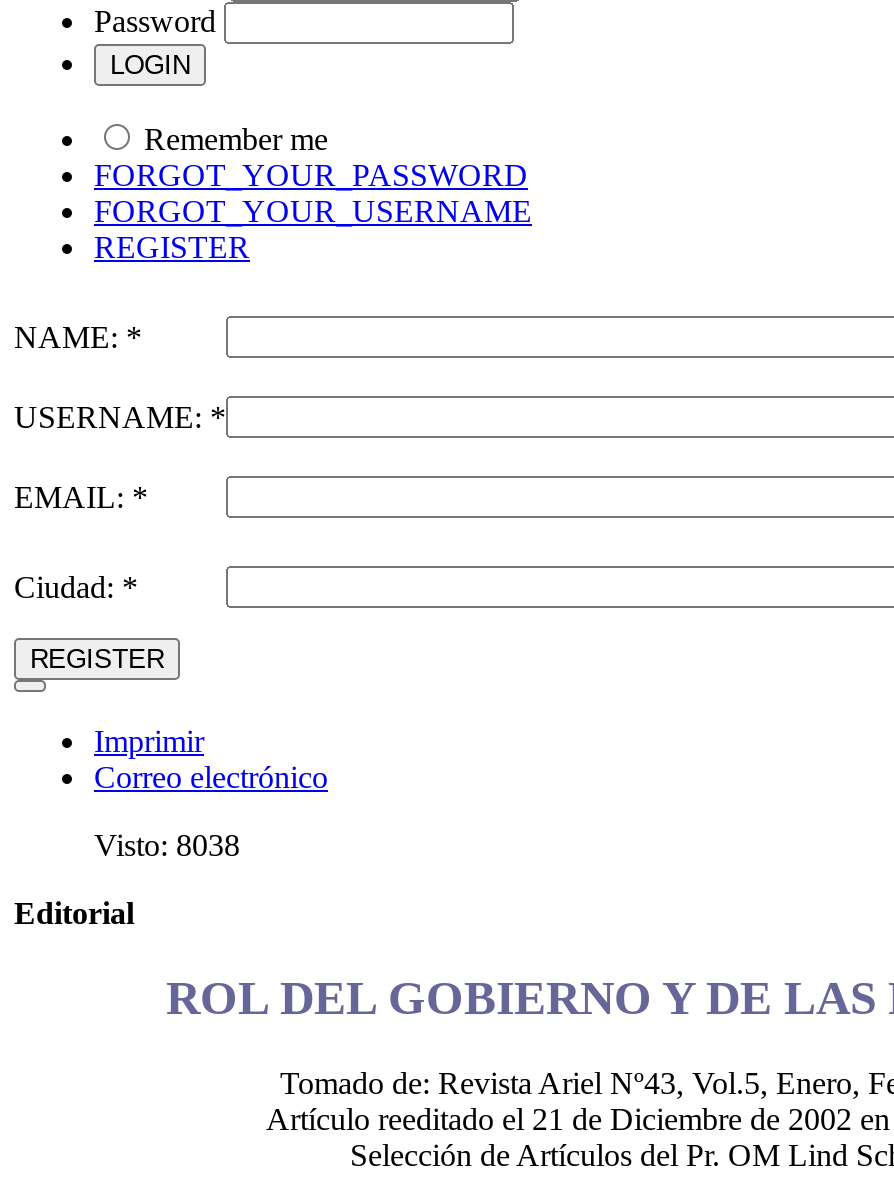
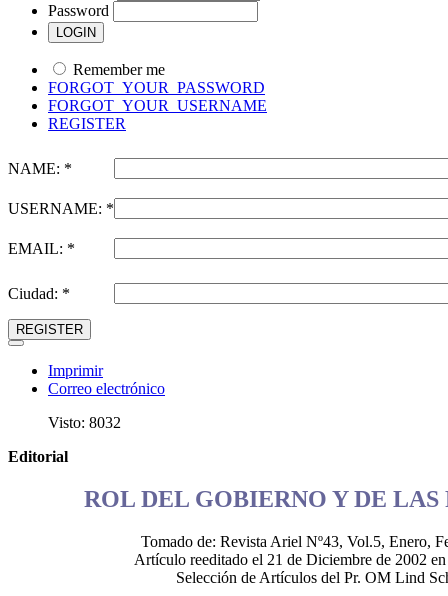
[94,828,240,862] Visto: 8038 -> [48,414,121,431] Visto: 8032

